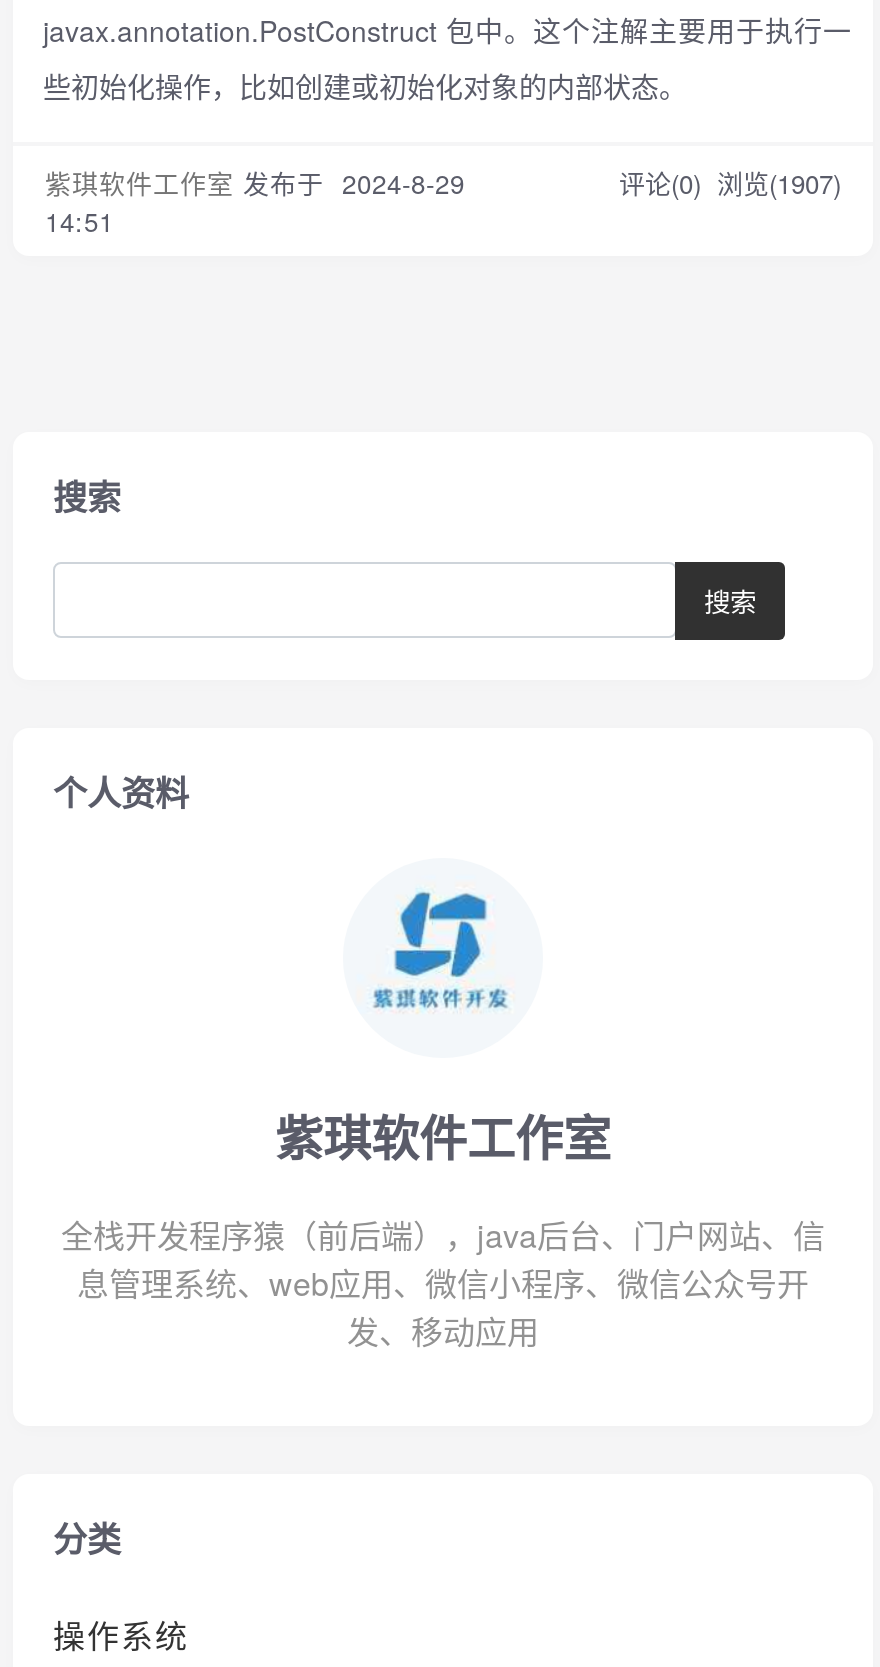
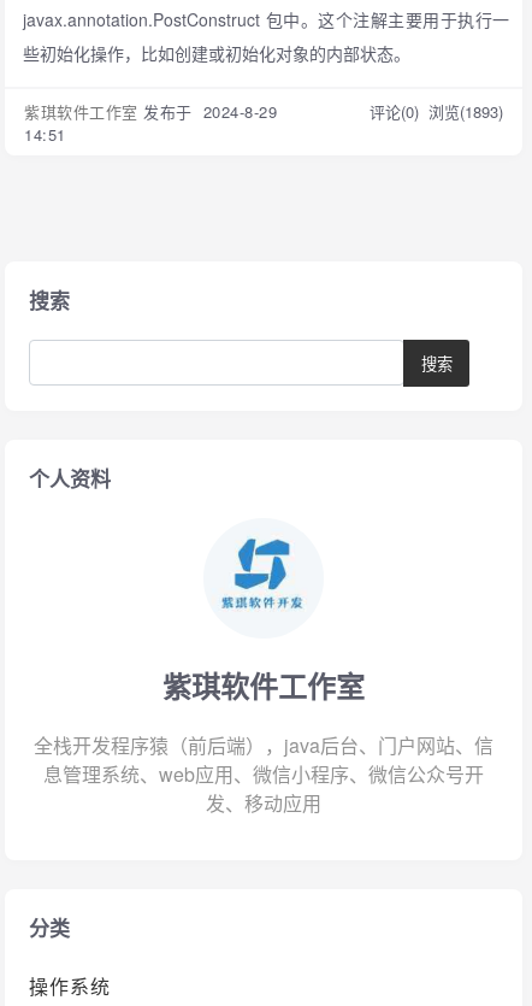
[619,163,841,201] 评论(0) 浏览(1907) -> [370,100,503,122] 评论(0) 浏览(1893)

